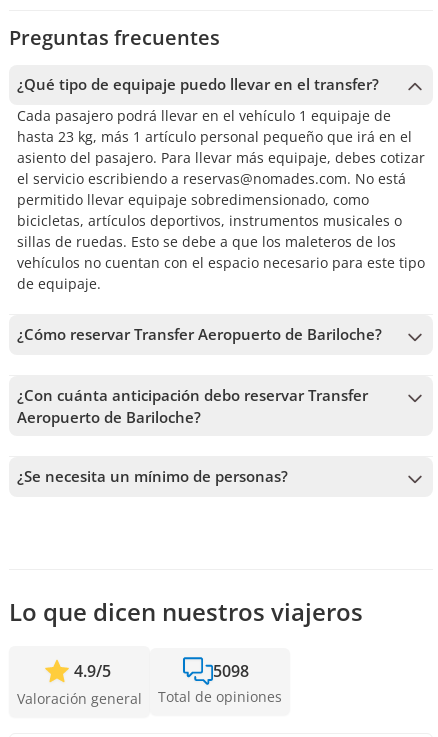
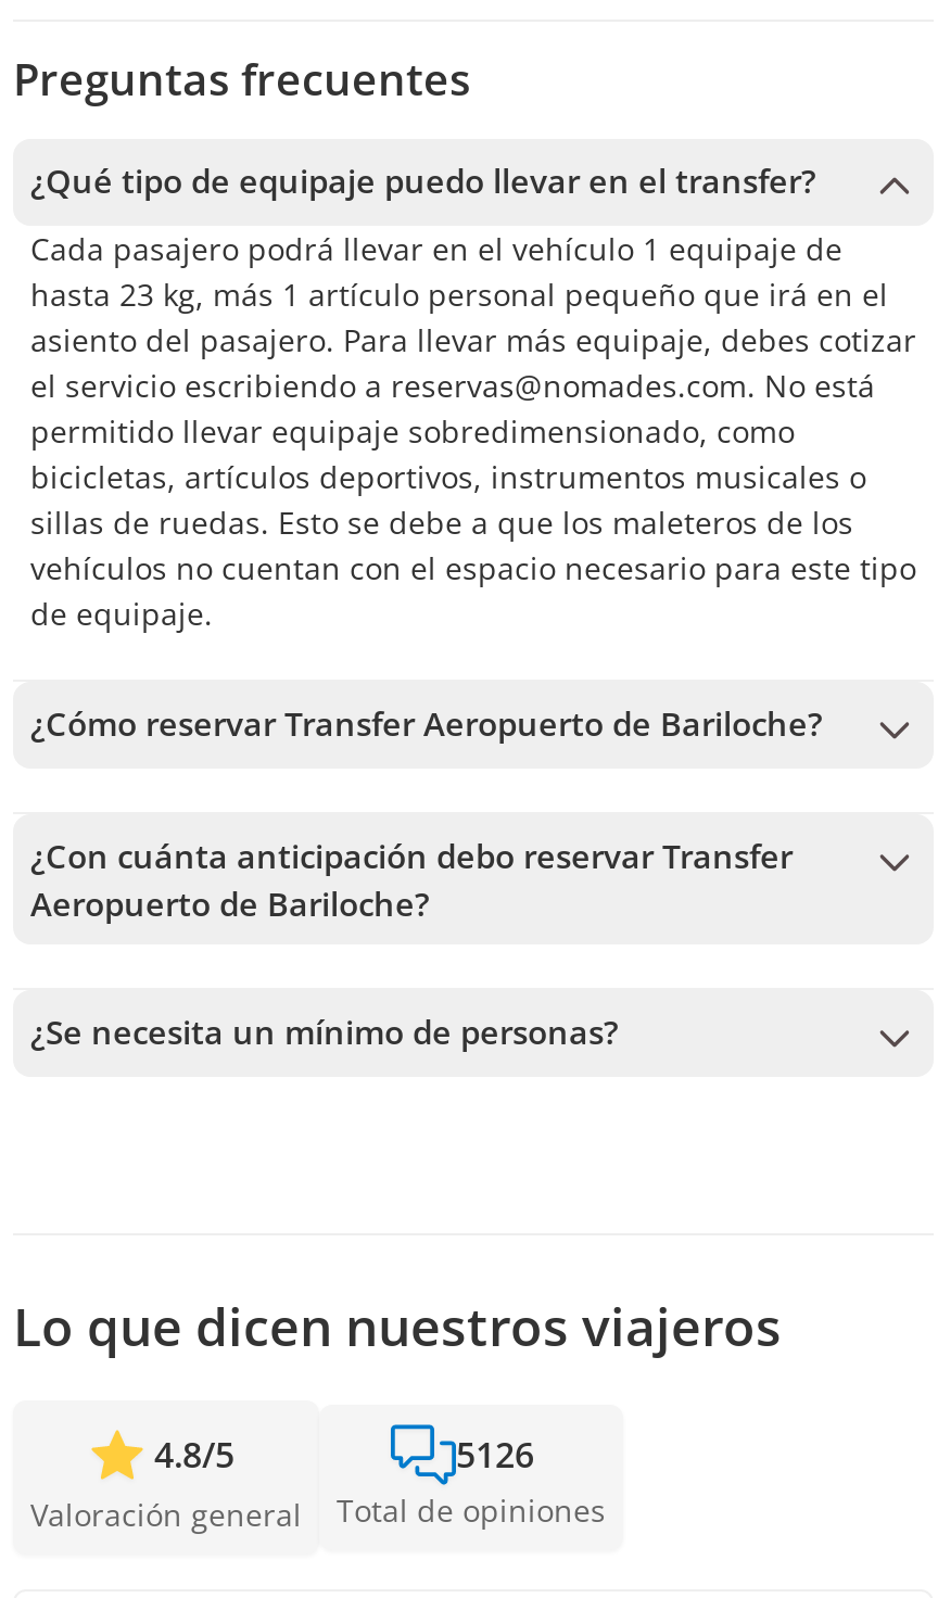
[74,660,111,682] 4.9/5 -> [154,1431,234,1479] 4.8/5
[213,660,249,682] 5098 -> [456,1431,534,1479] 5126

